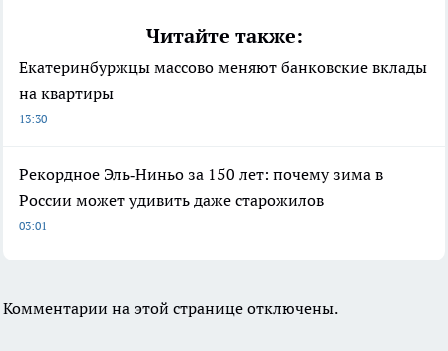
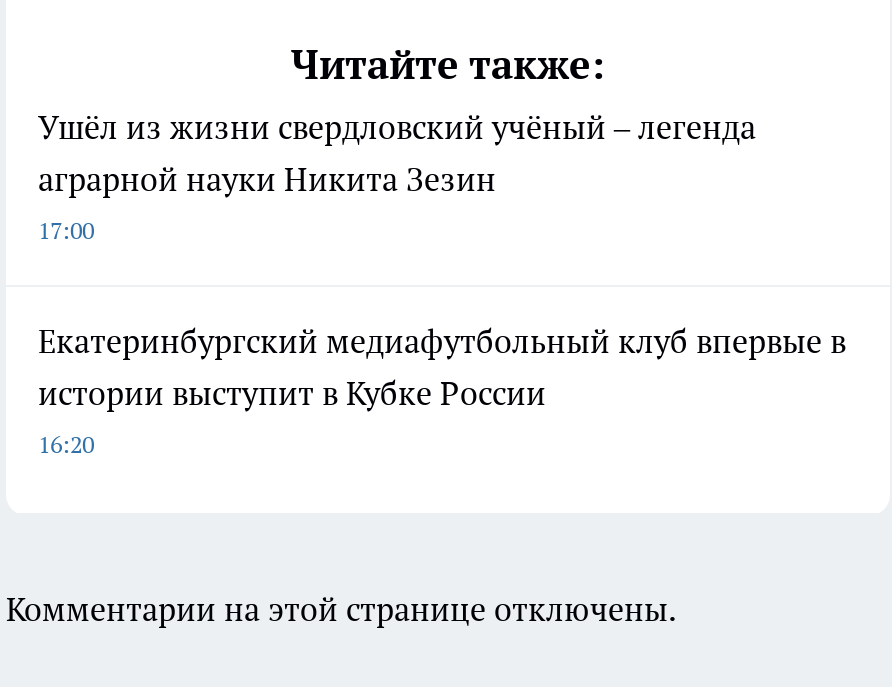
[19,57,427,126] Екатеринбуржцы массово меняют банковские вклады | на квартиры | 13:30 -> [38,106,756,244] Ушёл из жизни свердловский учёный – легенда | аграрной науки Никита Зезин | 17:00
[19,164,383,233] Рекордное Эль‑Ниньо за 150 лет: почему зима в | России может удивить даже старожилов | 03:01 -> [38,320,846,458] Екатеринбургский медиафутбольный клуб впервые в | истории выступит в Кубке России | 16:20

